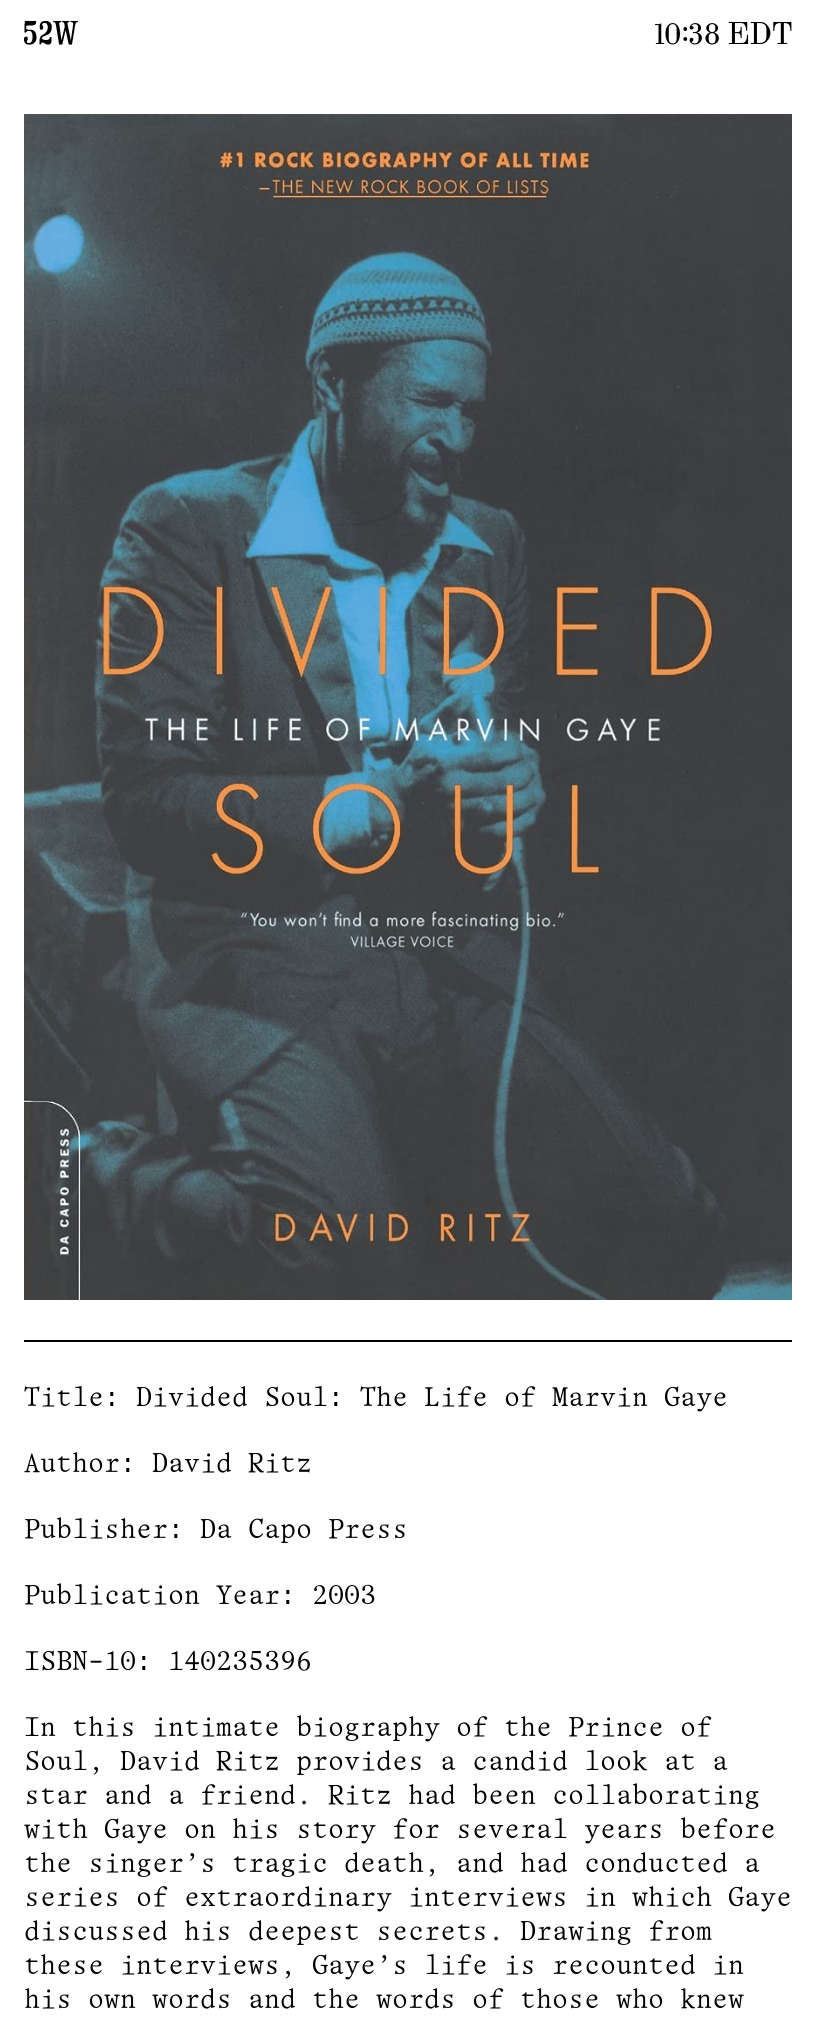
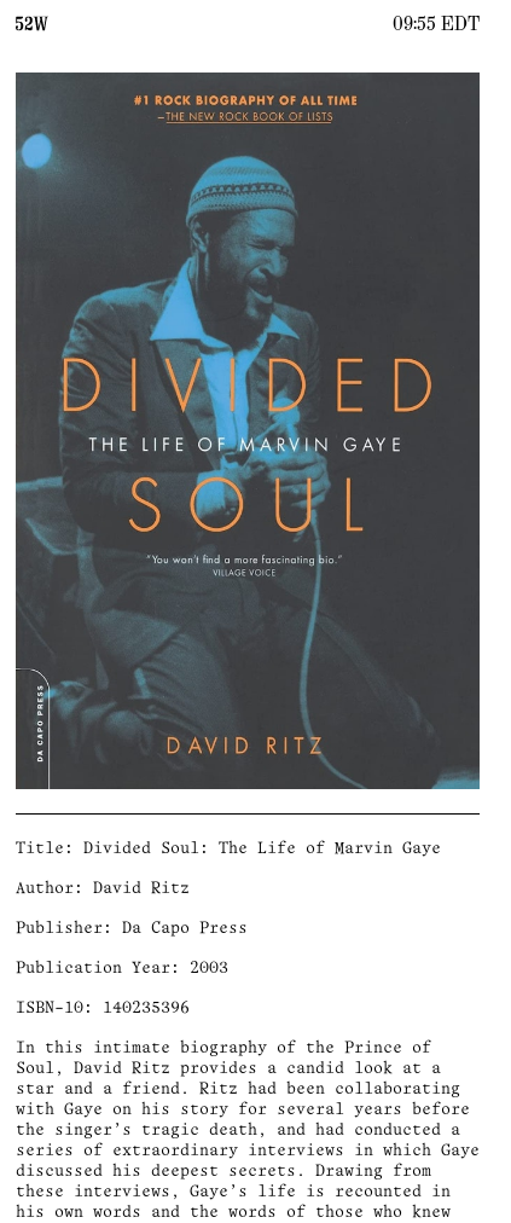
[654,14,792,54] 10:38 EDT -> [393,12,480,36] 09:55 EDT

